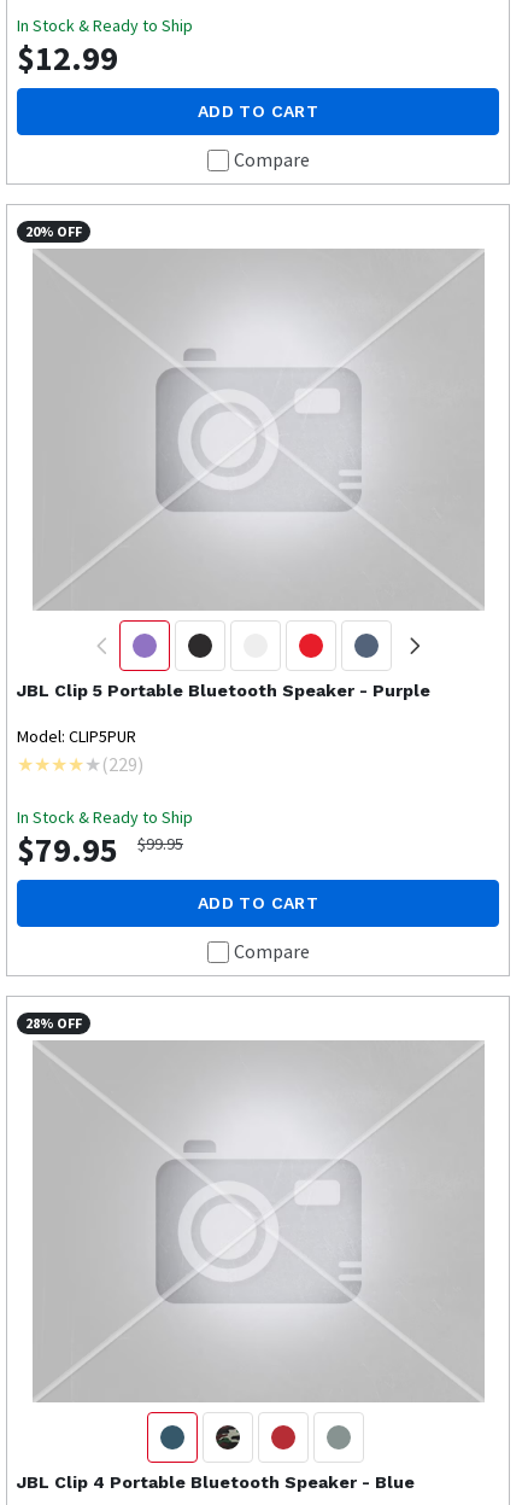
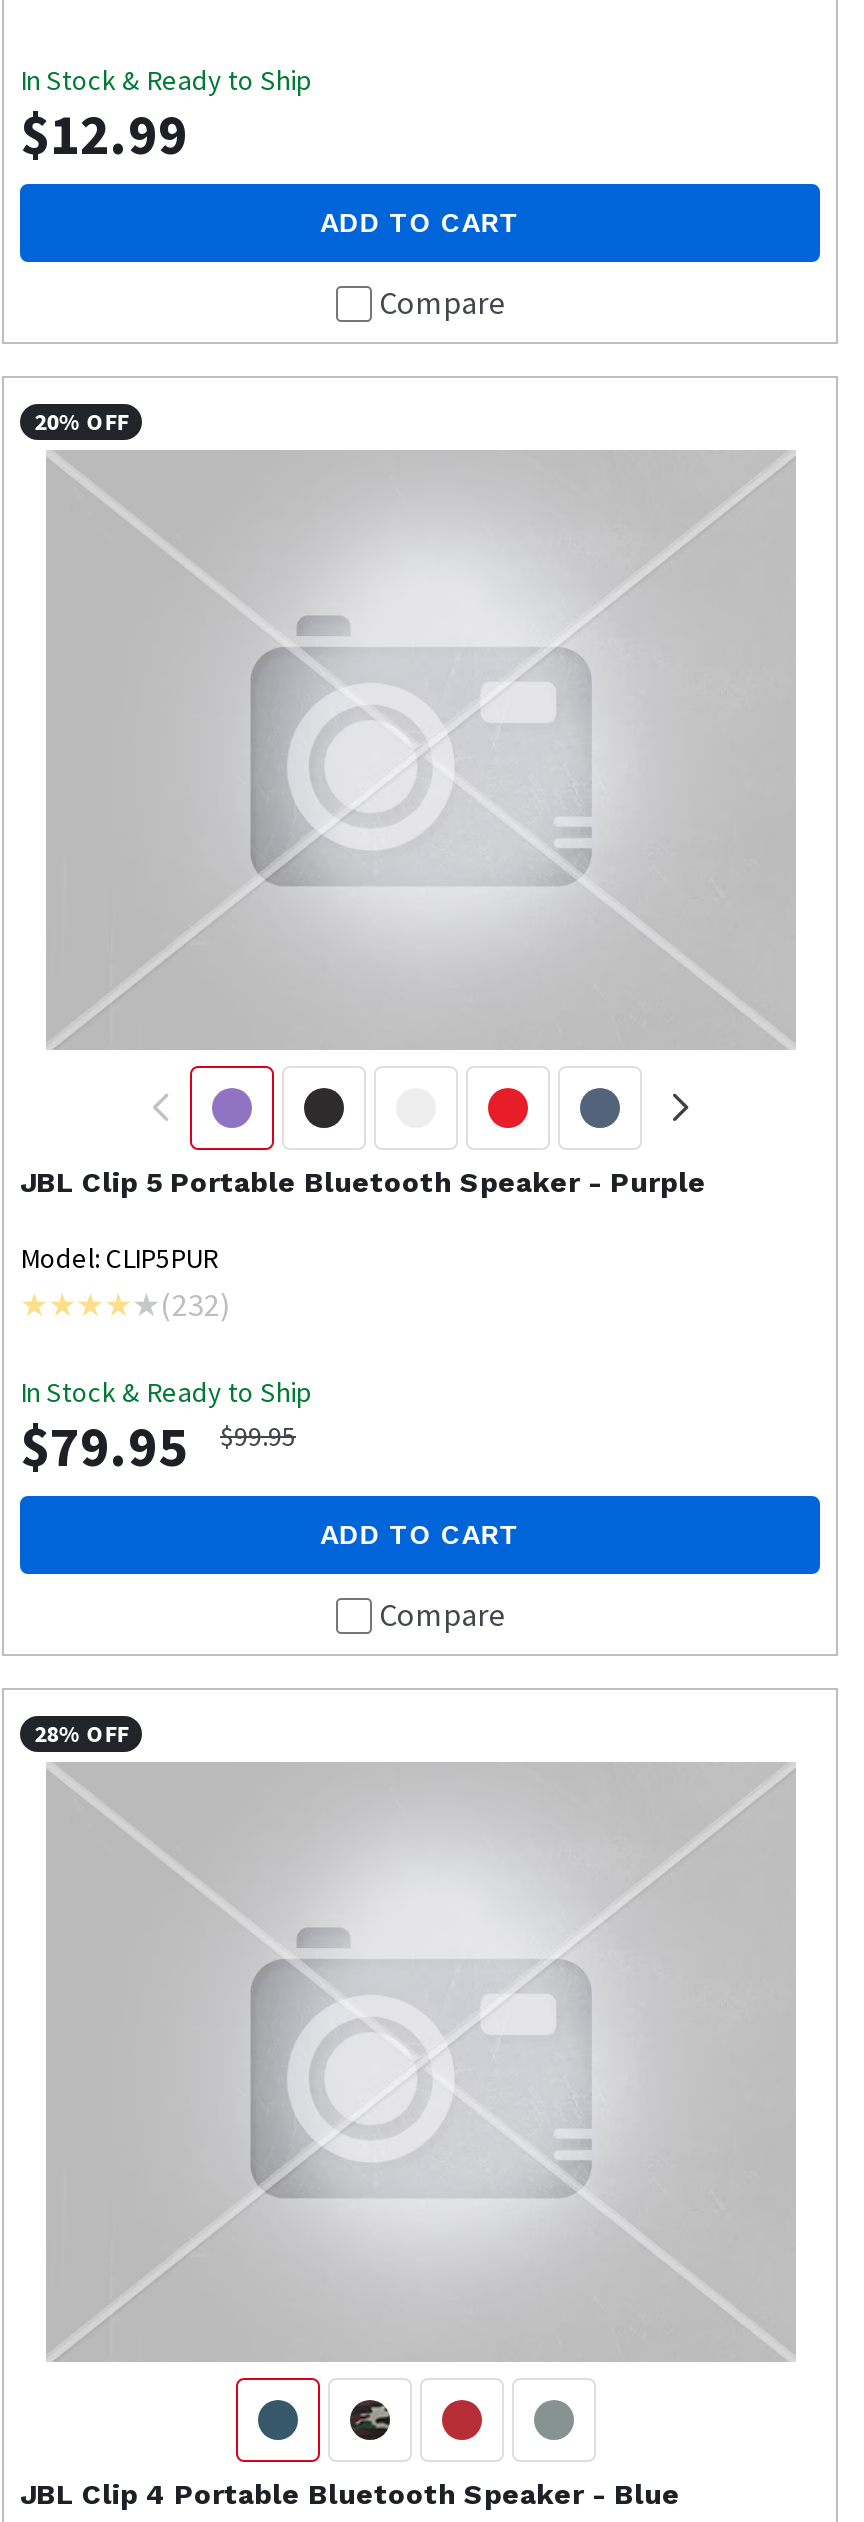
[101,752,143,776] (229) -> [160,1283,230,1323] (232)

